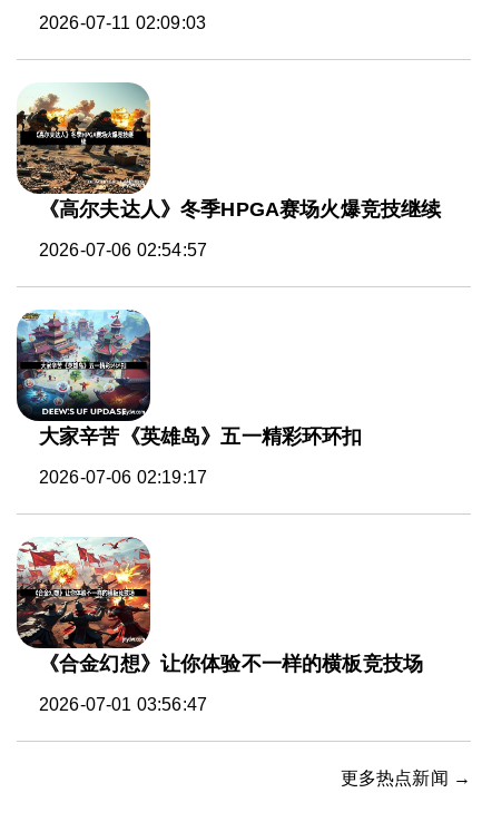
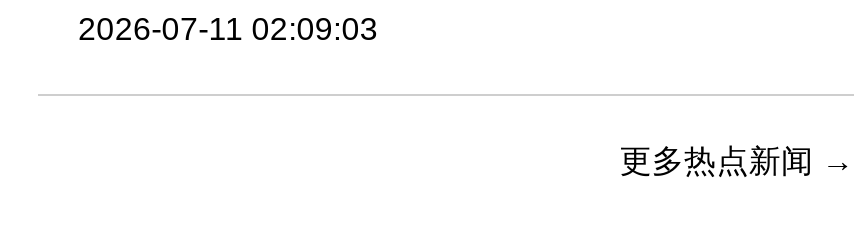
[16,81,441,260] [image] | 《高尔夫达人》冬季HPGA赛场火爆竞技继续 | 2026-07-06 02:54:57 -> none
[16,309,362,487] [image] | 大家辛苦《英雄岛》五一精彩环环扣 | 2026-07-06 02:19:17 -> none
[16,536,423,714] [image] | 《合金幻想》让你体验不一样的横板竞技场 | 2026-07-01 03:56:47 -> none

